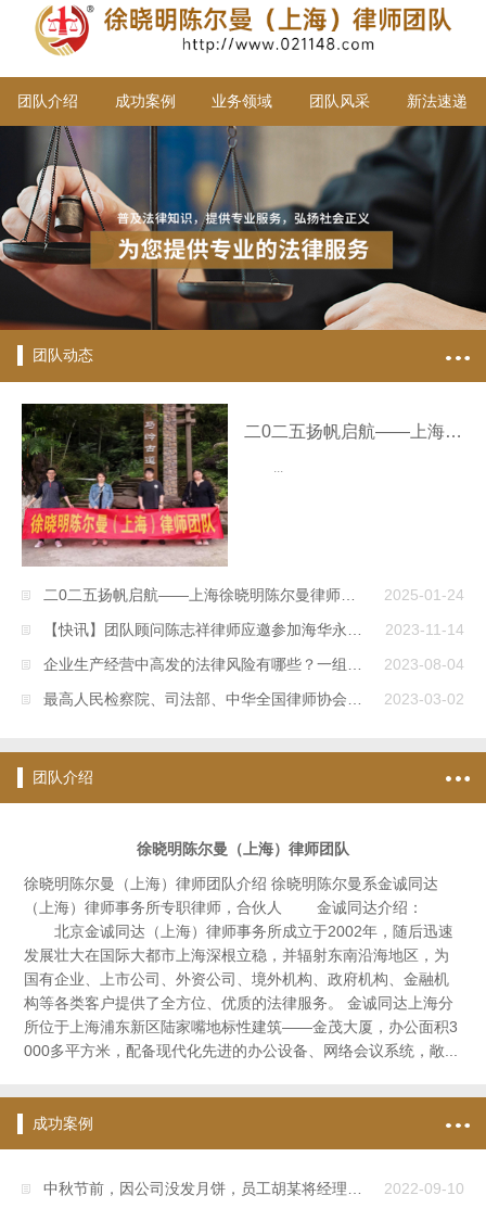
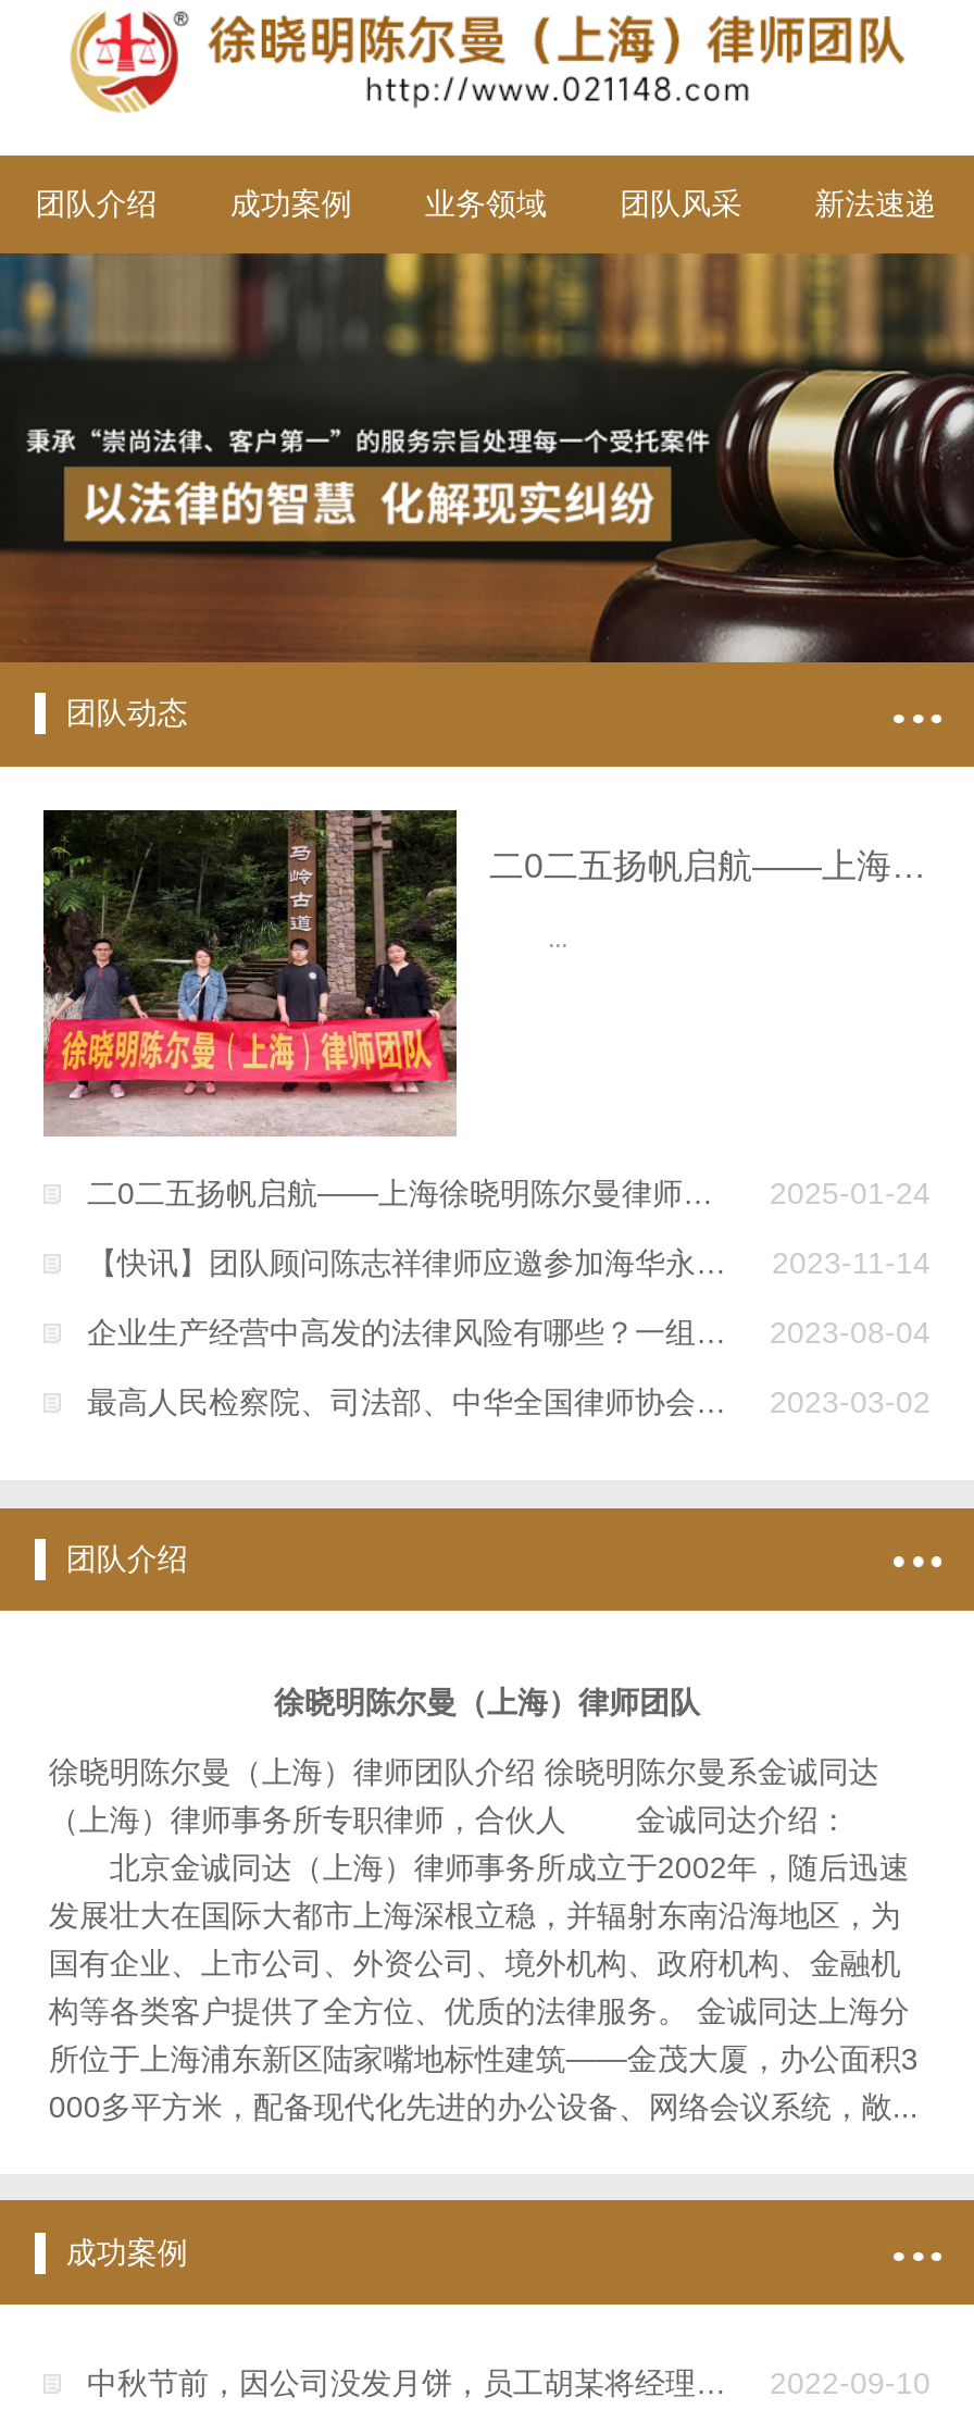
[3,125,483,331] [image] -> [7,253,967,665] [image]

